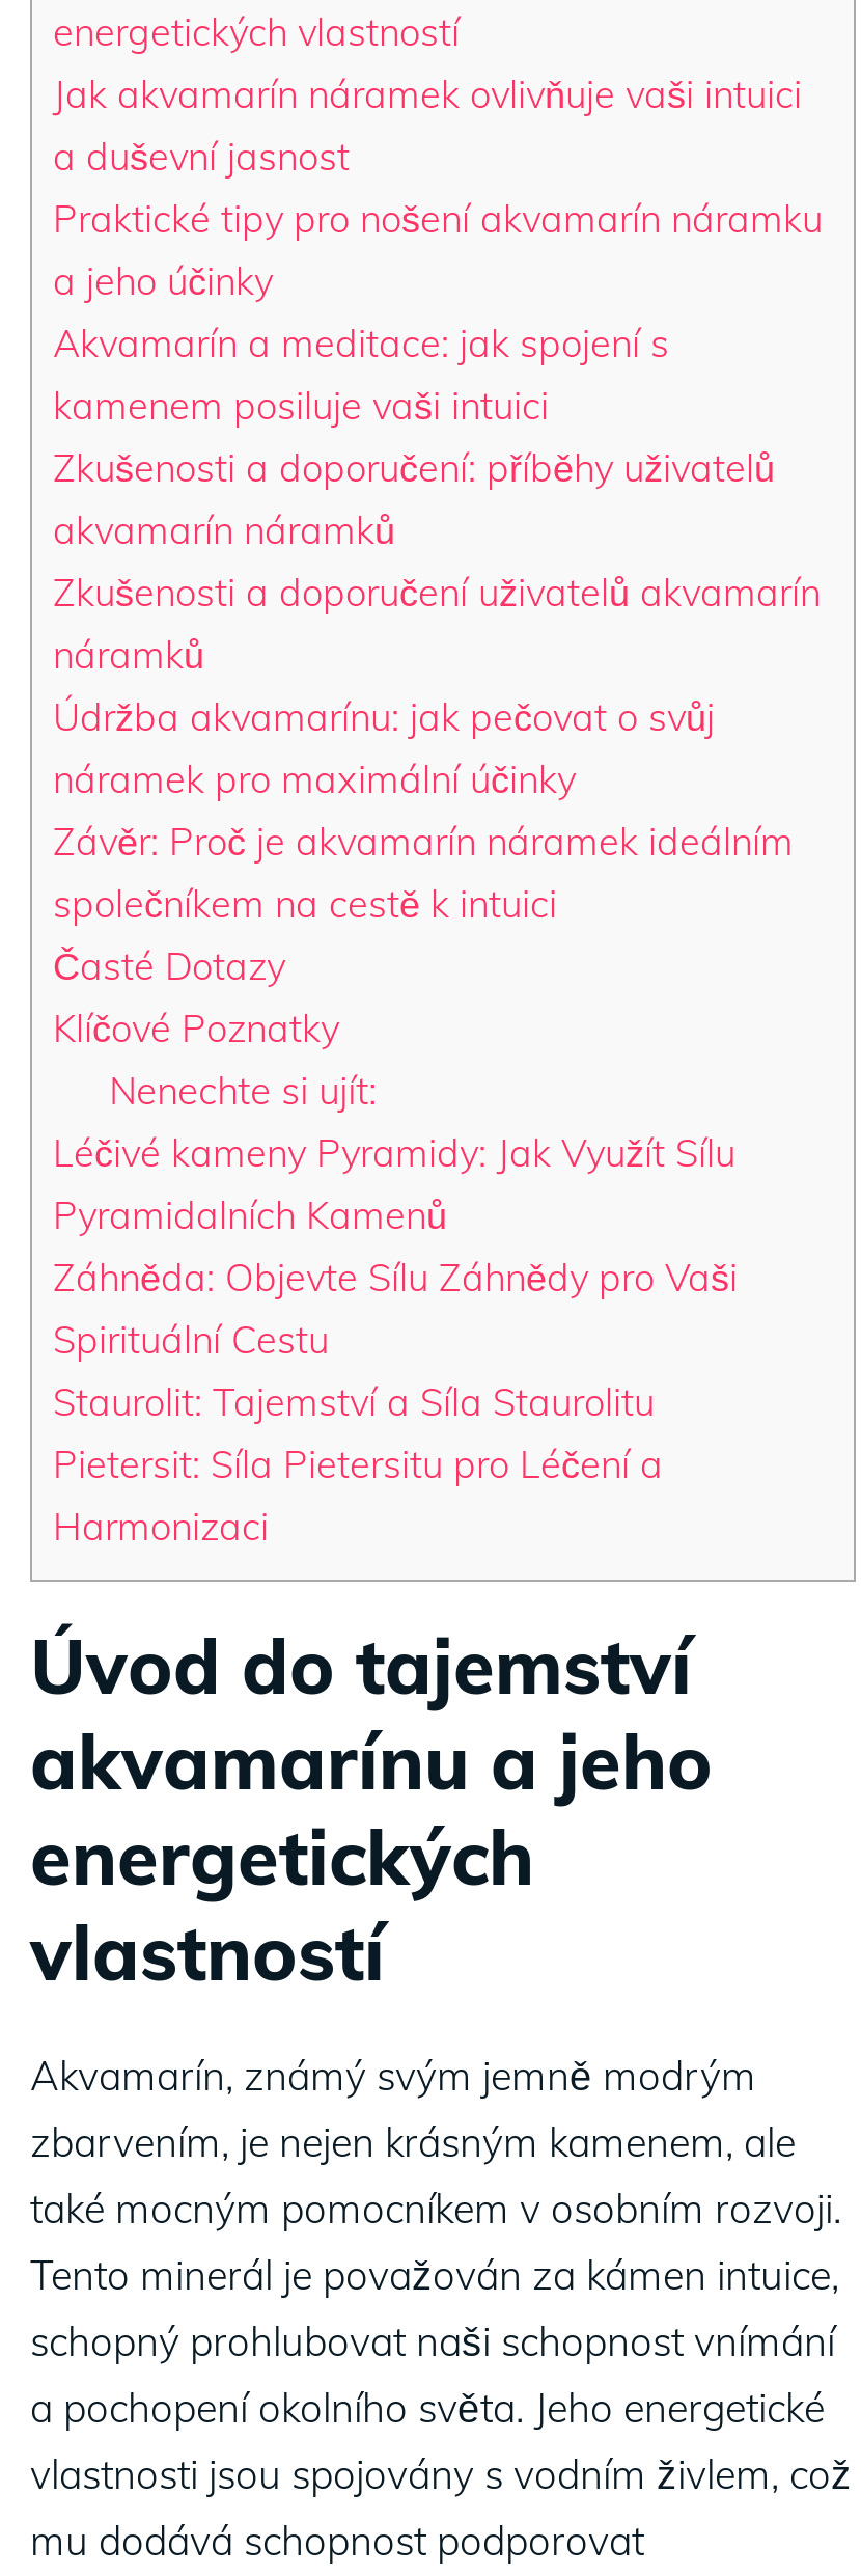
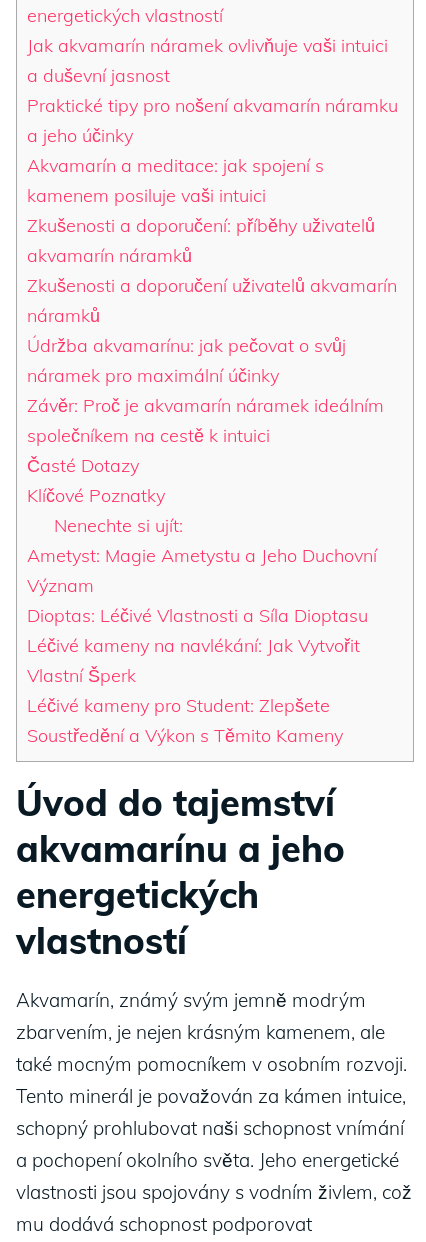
[53,1130,738,1551] Léčivé kameny Pyramidy: Jak Využít Sílu | Pyramidalních Kamenů | Záhněda: Objevte Sílu Záhnědy pro Vaši | Spirituální Cestu | Staurolit: Tajemství a Síla Staurolitu | Pietersit: Síla Pietersitu pro Léčení a | Harmonizaci -> [27,544,377,747] Ametyst: Magie Ametystu a Jeho Duchovní | Význam | Dioptas: Léčivé Vlastnosti a Síla Dioptasu | Léčivé kameny na navlékání: Jak Vytvořit | Vlastní Šperk | Léčivé kameny pro Student: Zlepšete | Soustředění a Výkon s Těmito Kameny

